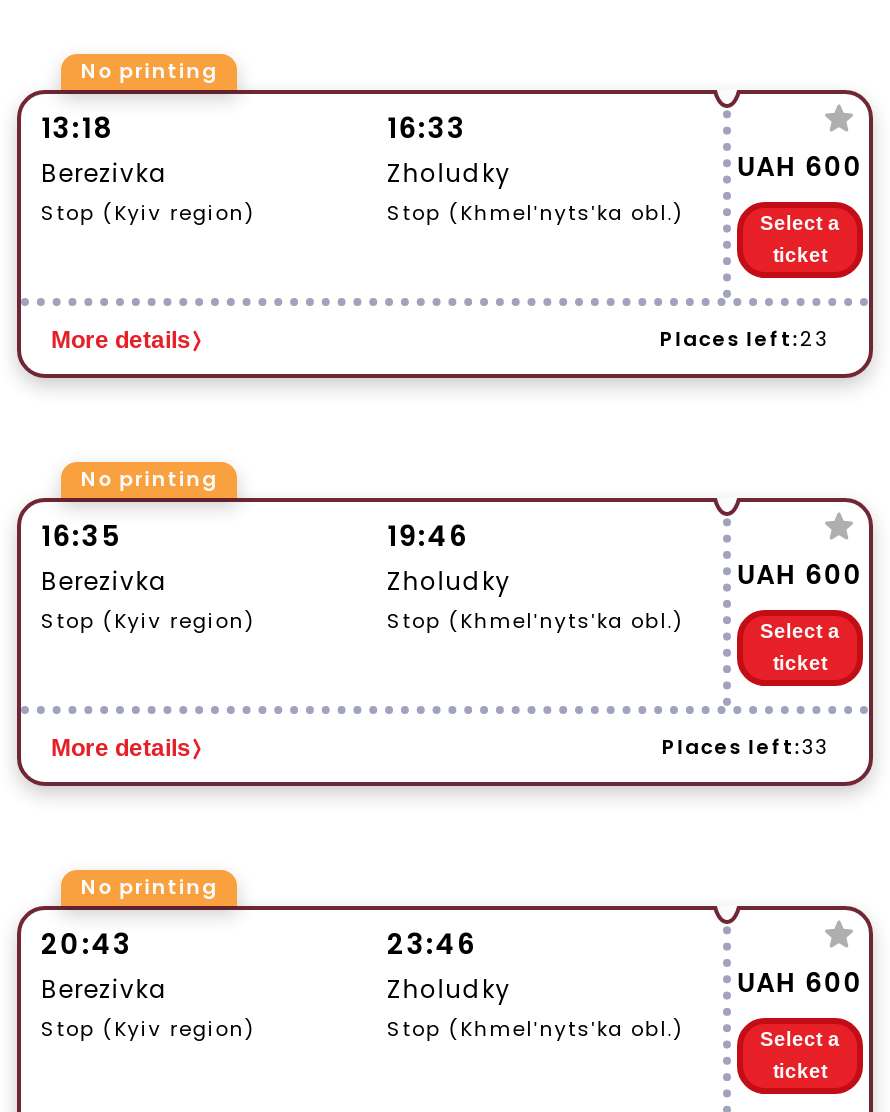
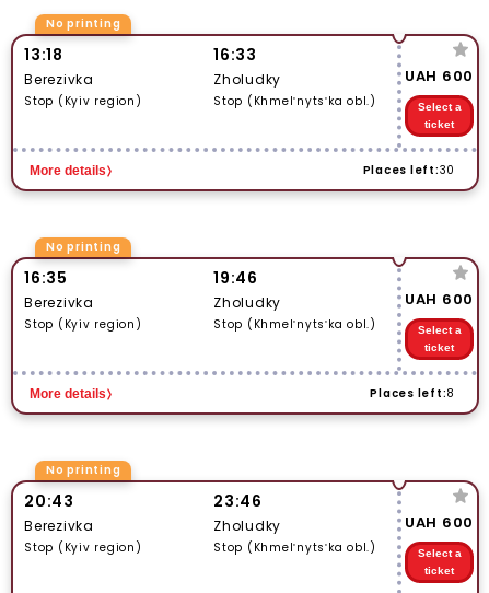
[660,324,829,354] Places left:23 -> [363,162,455,178] Places left:30
[662,732,829,762] Places left:33 -> [370,385,455,402] Places left:8

